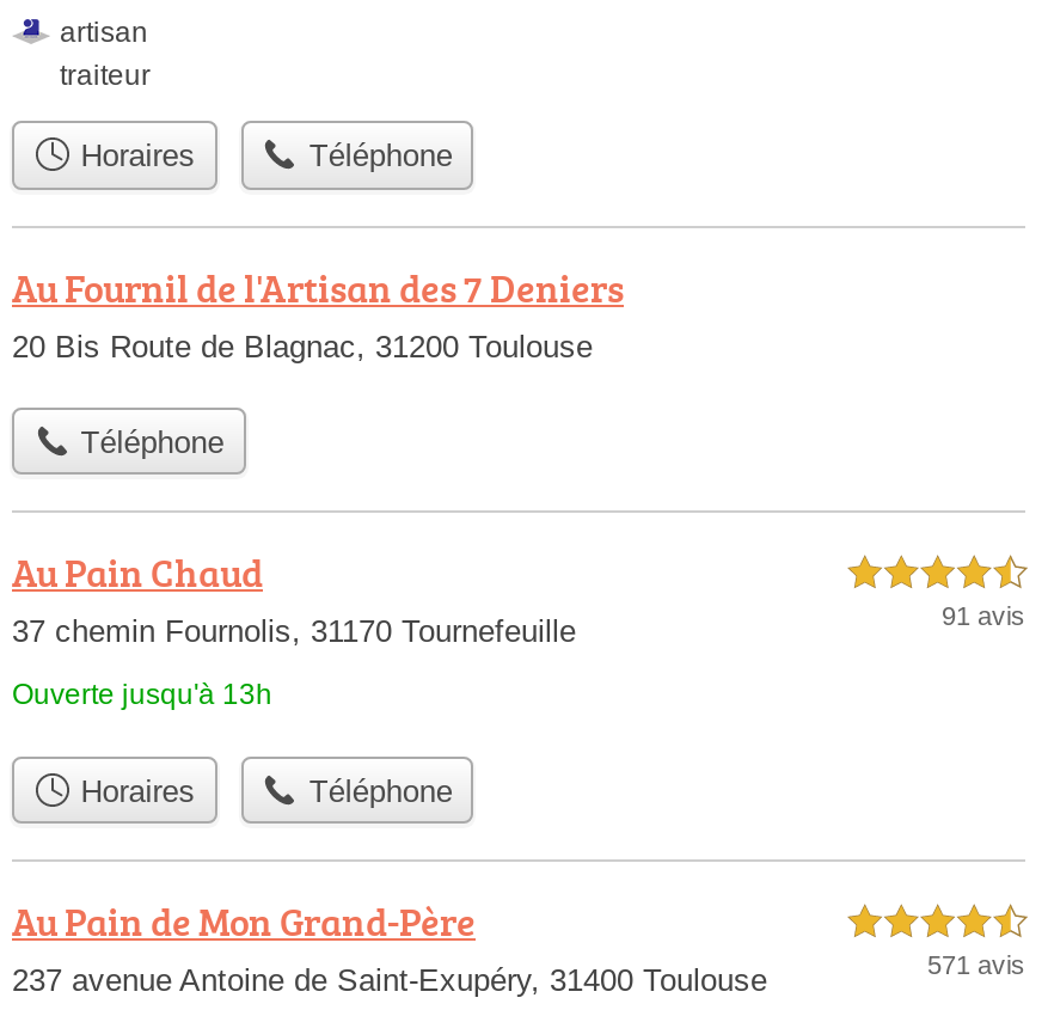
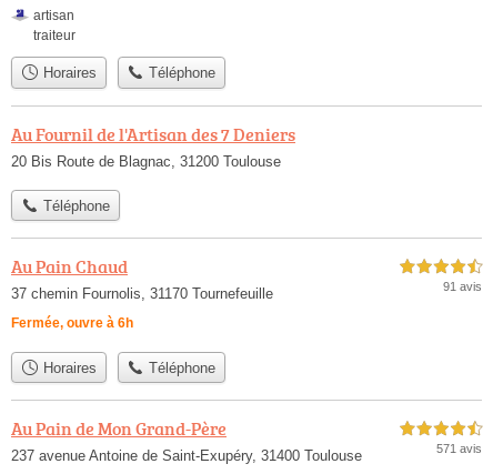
[12,677,272,711] Ouverte jusqu'à 13h -> [11,315,133,331] Fermée, ouvre à 6h

